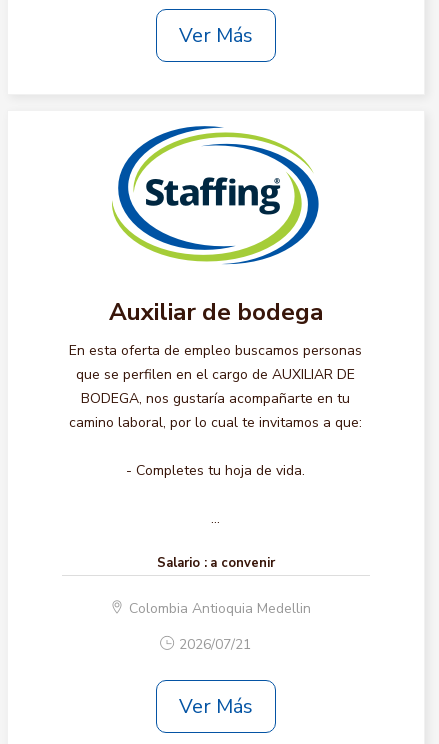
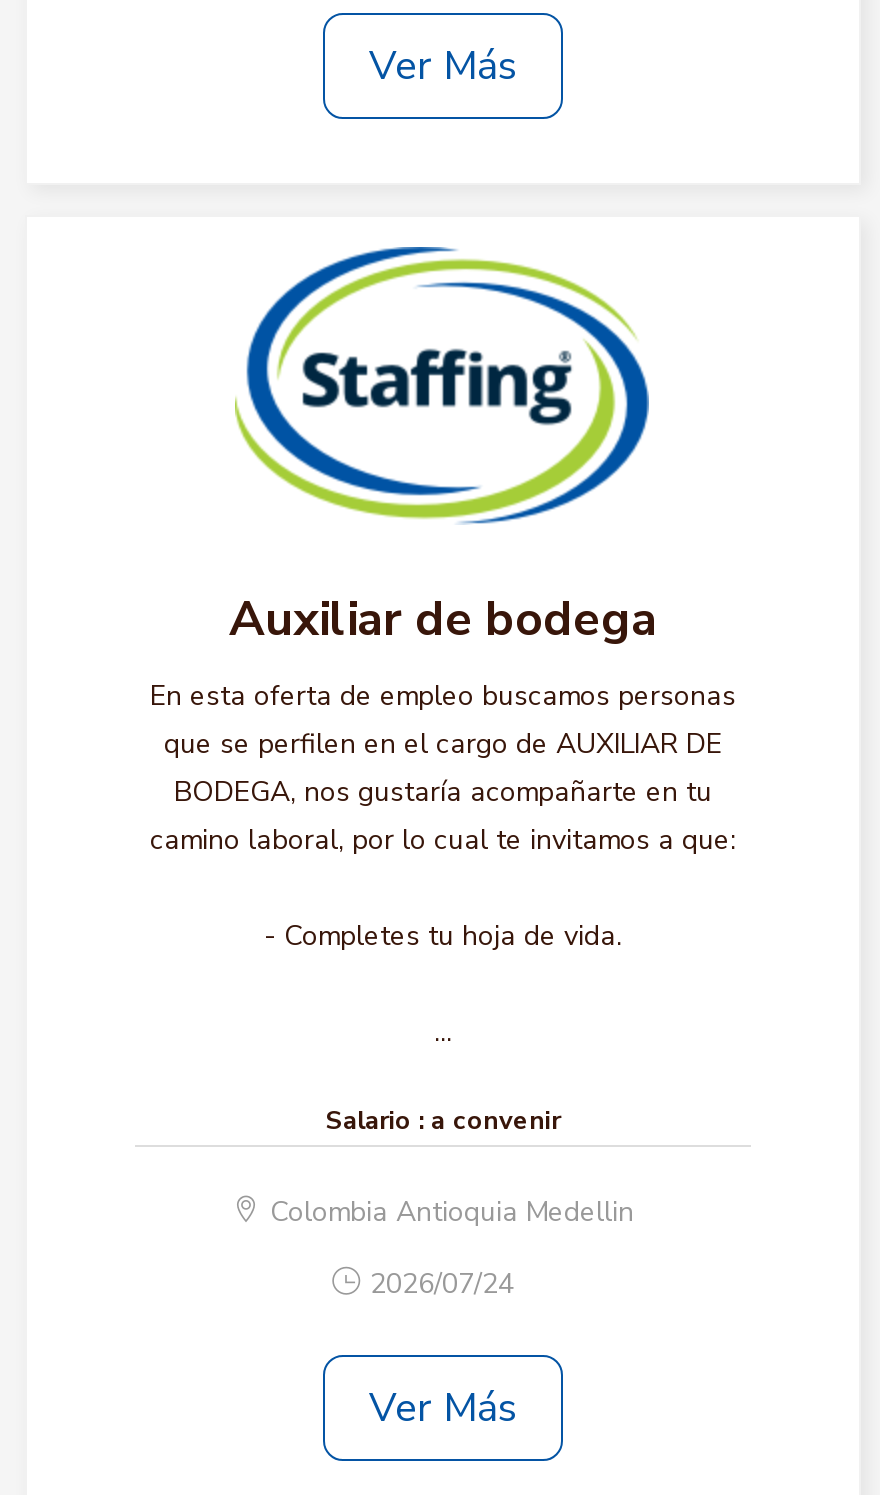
[179,635,251,654] 2026/07/21 -> [370,1265,514,1303] 2026/07/24

